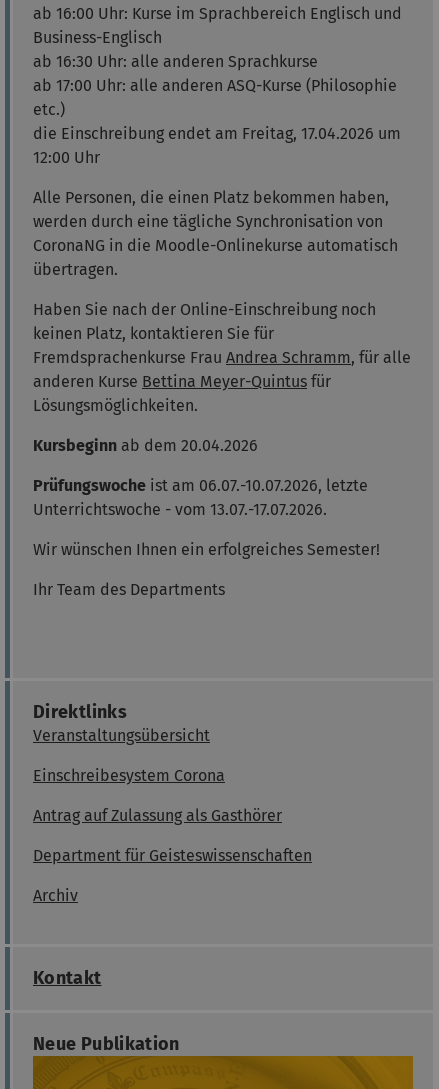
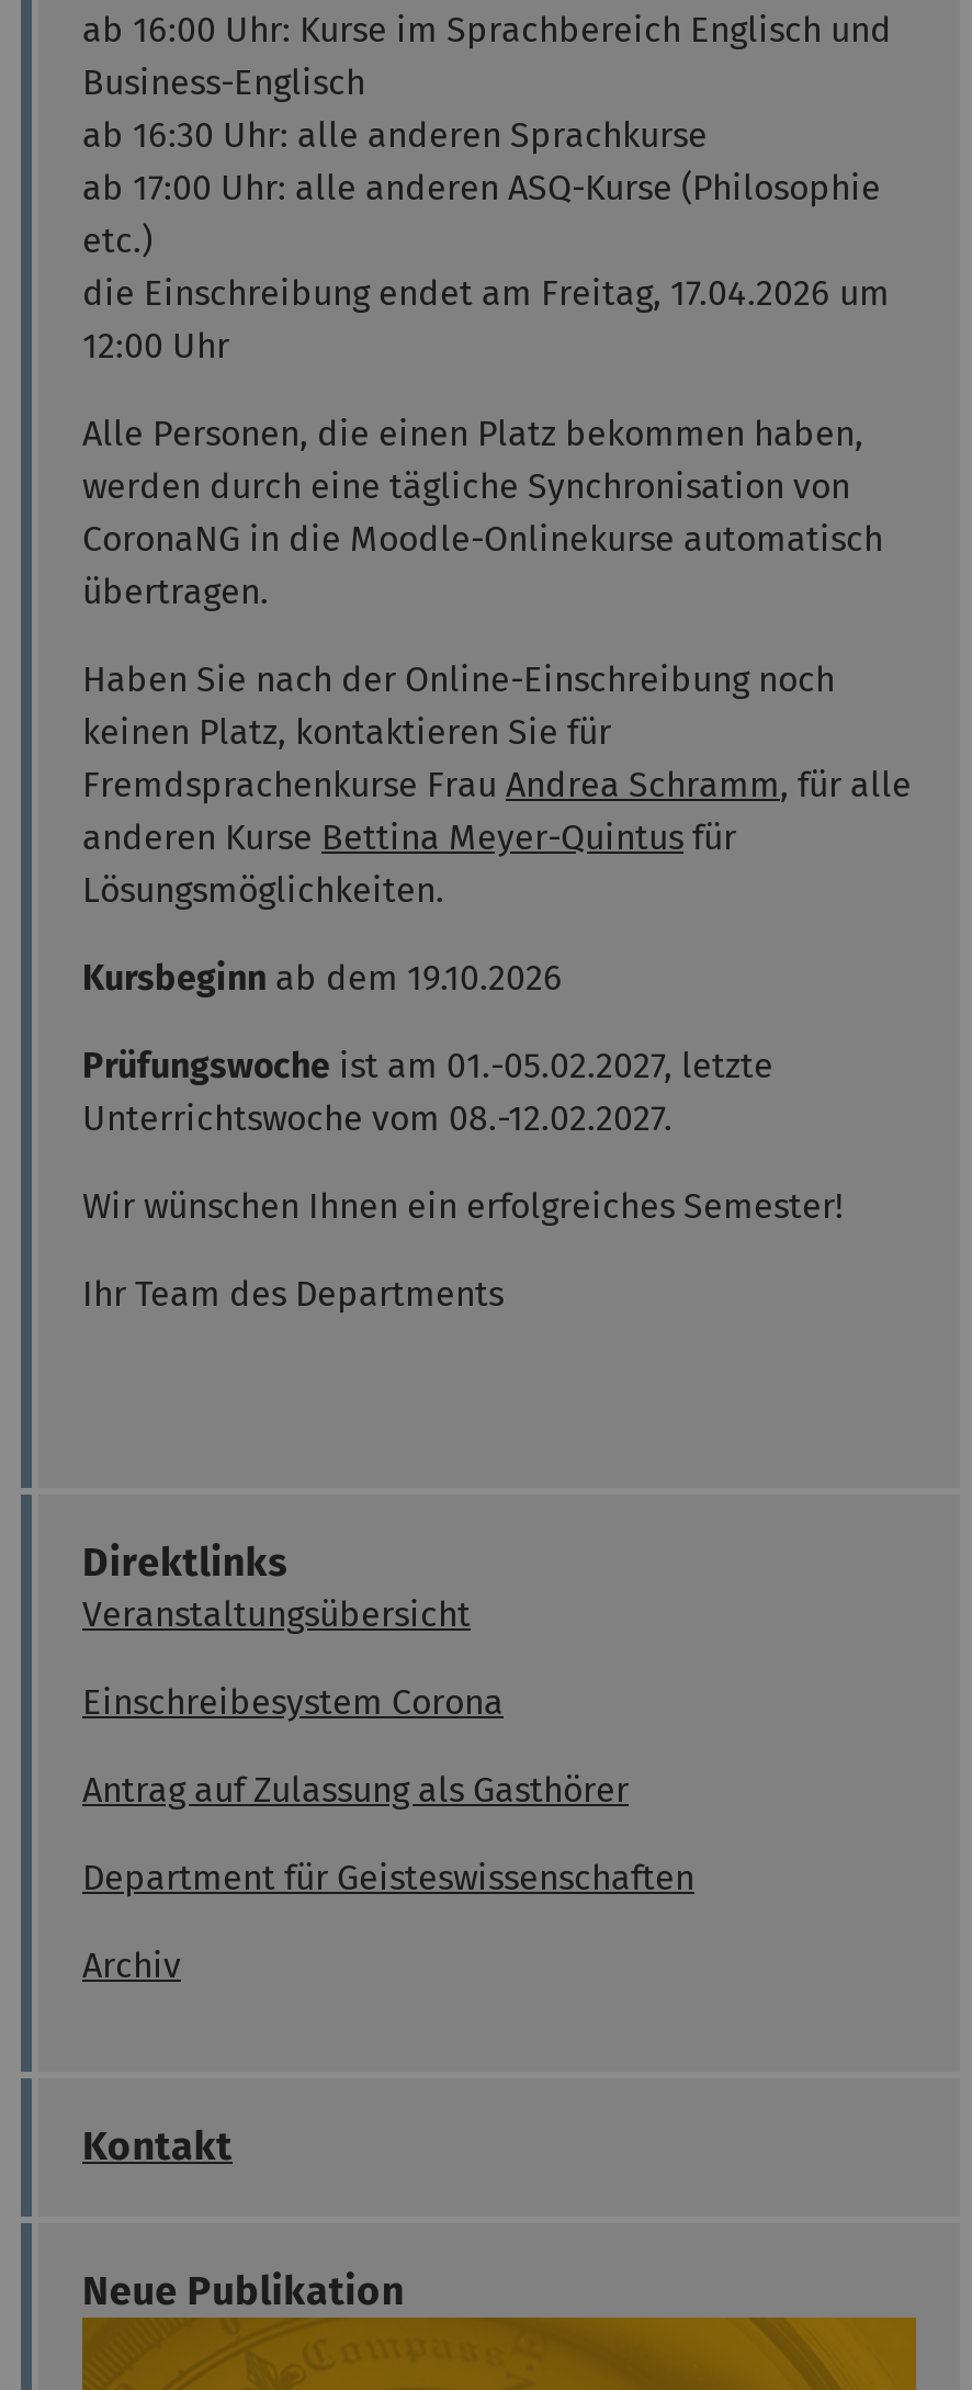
[33,435,262,454] Kursbeginn ab dem 20.04.2026 -> [82,956,572,997] Kursbeginn ab dem 19.10.2026
[33,475,368,518] Prüfungswoche ist am 06.07.-10.07.2026, letzte | Unterrichtswoche - vom 13.07.-17.07.2026. -> [82,1044,773,1138] Prüfungswoche ist am 01.-05.02.2027, letzte | Unterrichtswoche vom 08.-12.02.2027.

